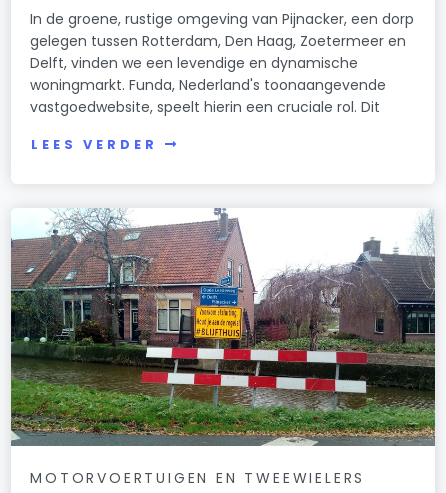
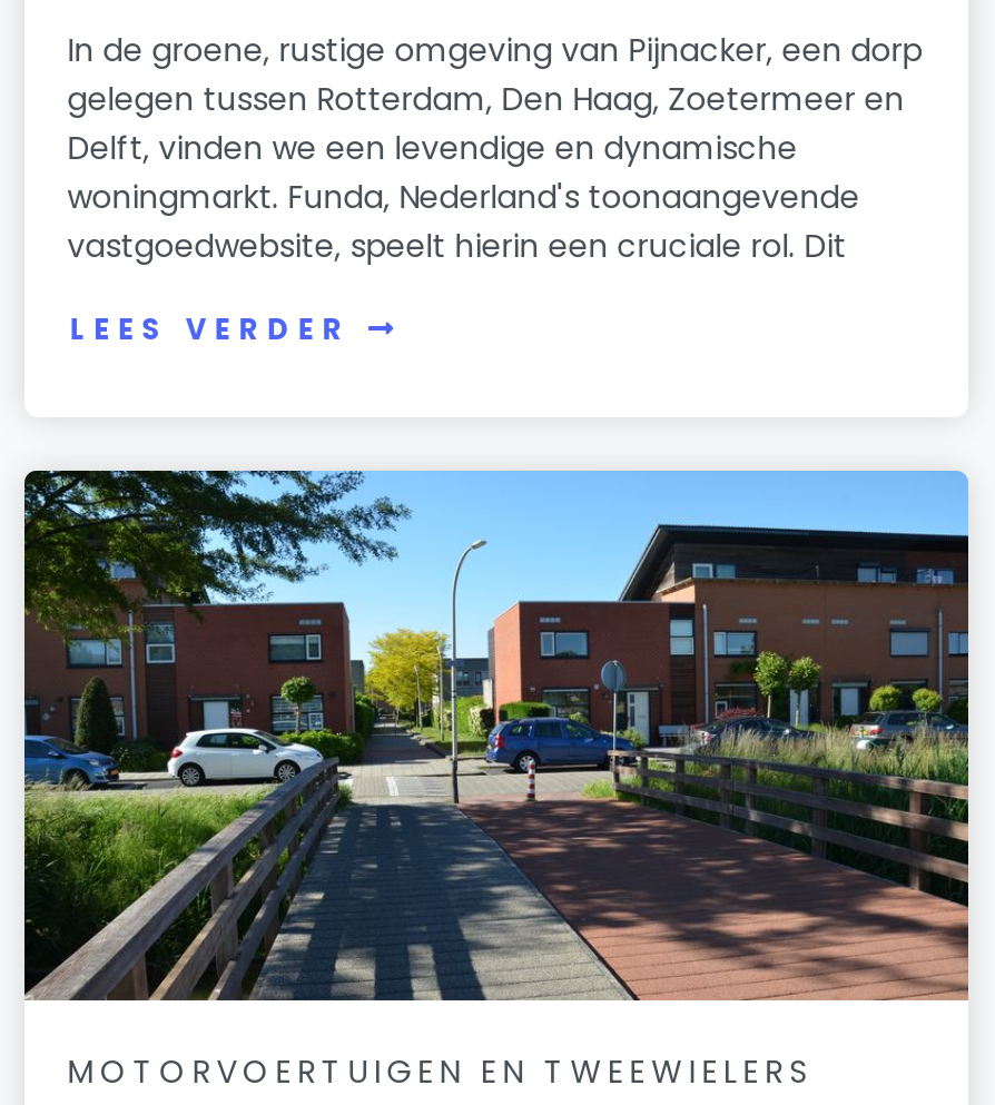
[10,208,436,447] [image] -> [22,468,971,1003] [image]

